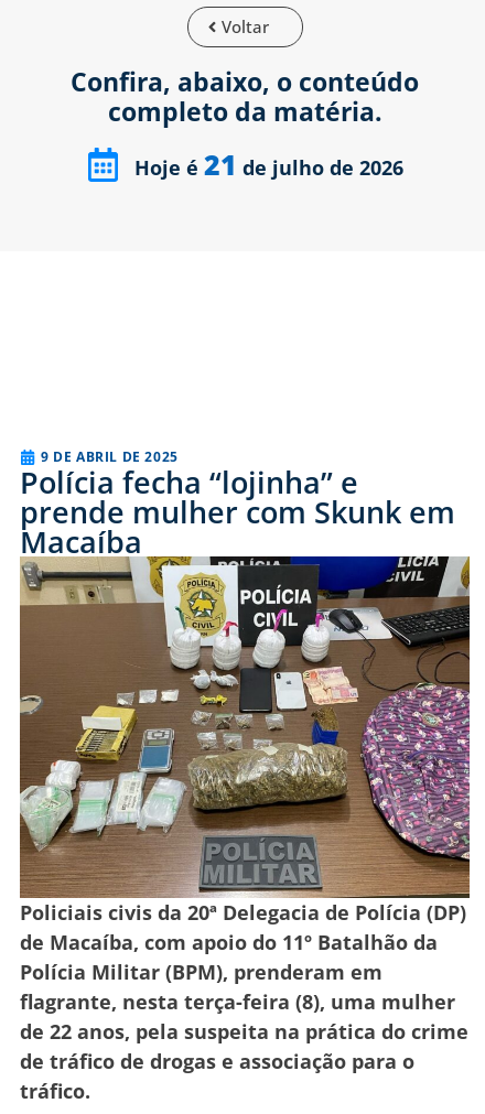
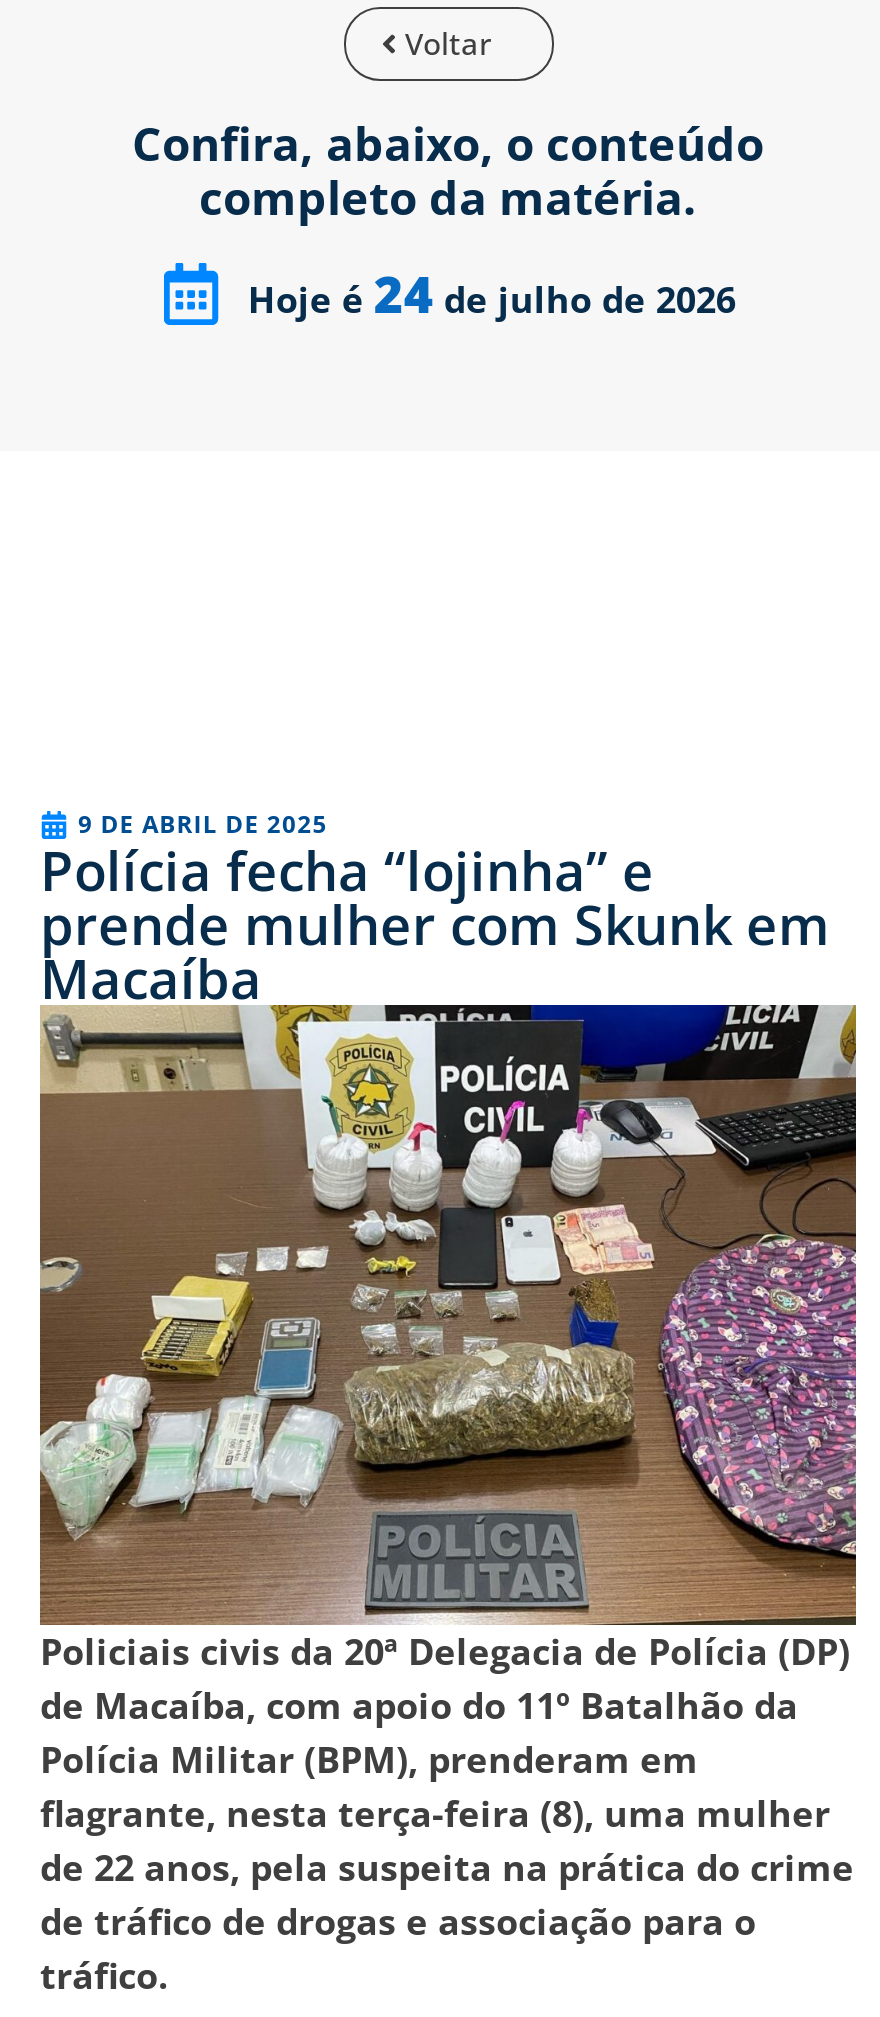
[134,145,403,183] Hoje é 21 de julho de 2026 -> [248,259,736,327] Hoje é 24 de julho de 2026

